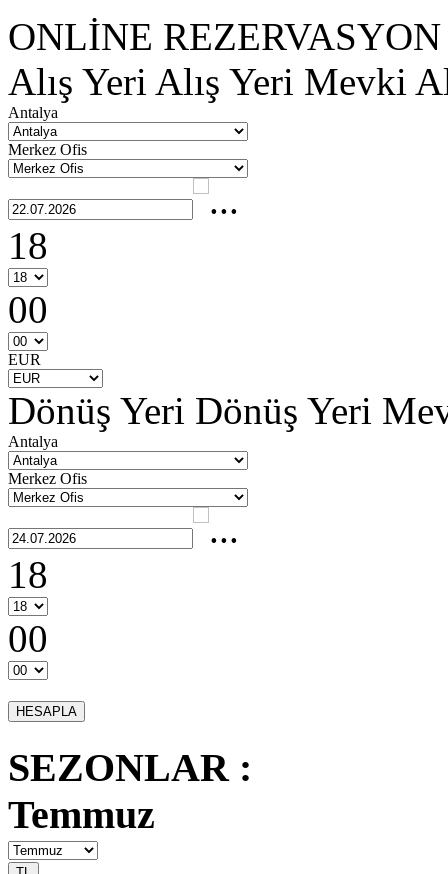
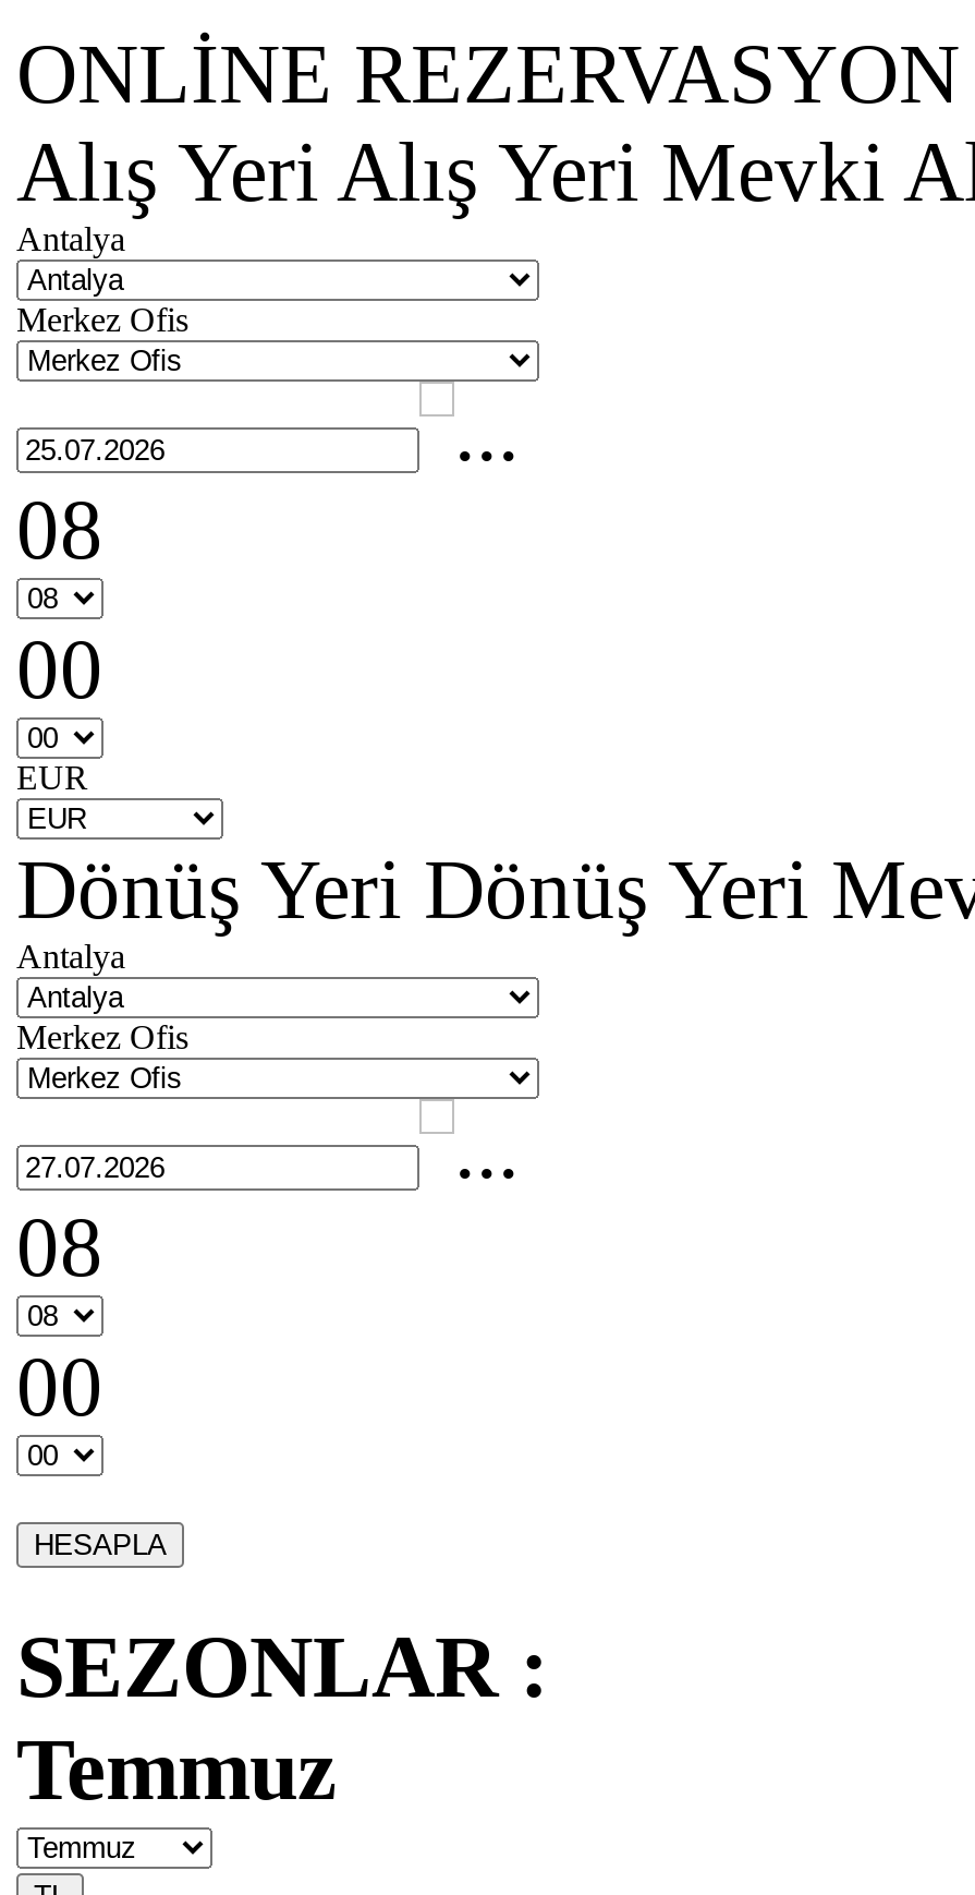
[8,224,48,267] 18 -> [16,482,103,576] 08
[8,553,48,596] 18 -> [16,1199,103,1293] 08

